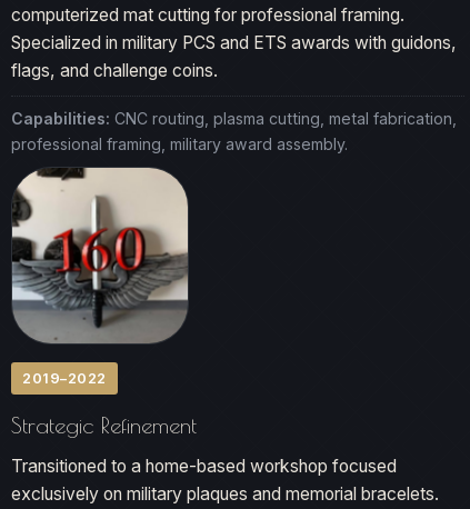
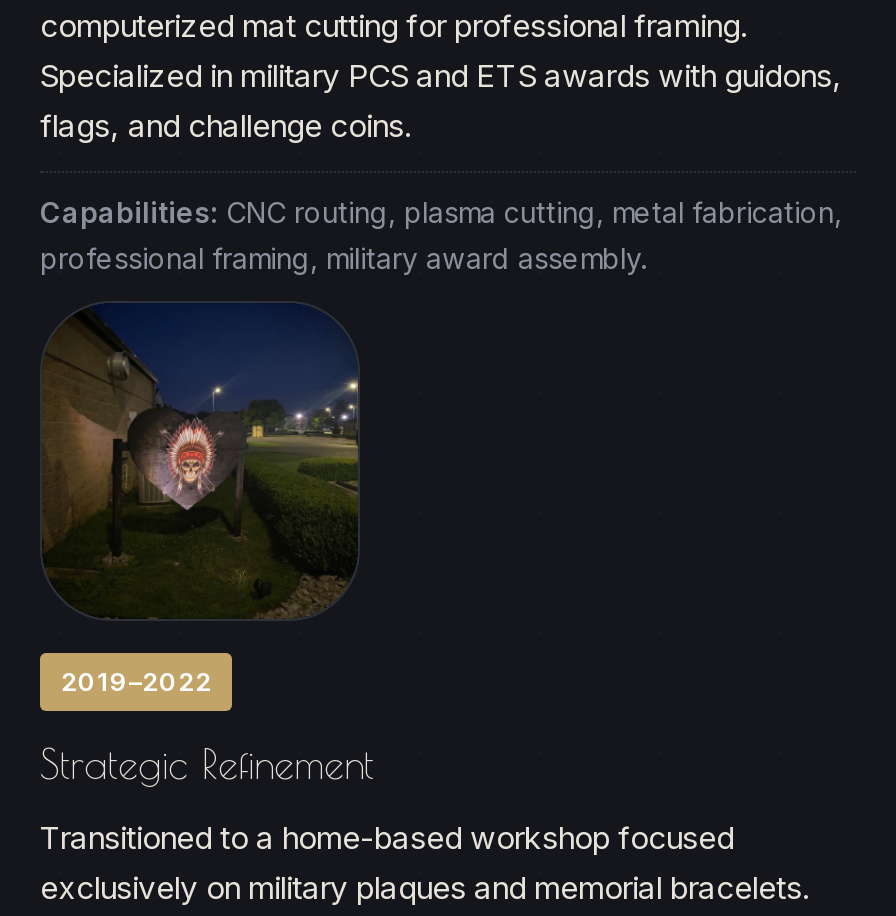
[11,167,189,345] [image] -> [42,302,360,618] [image]

